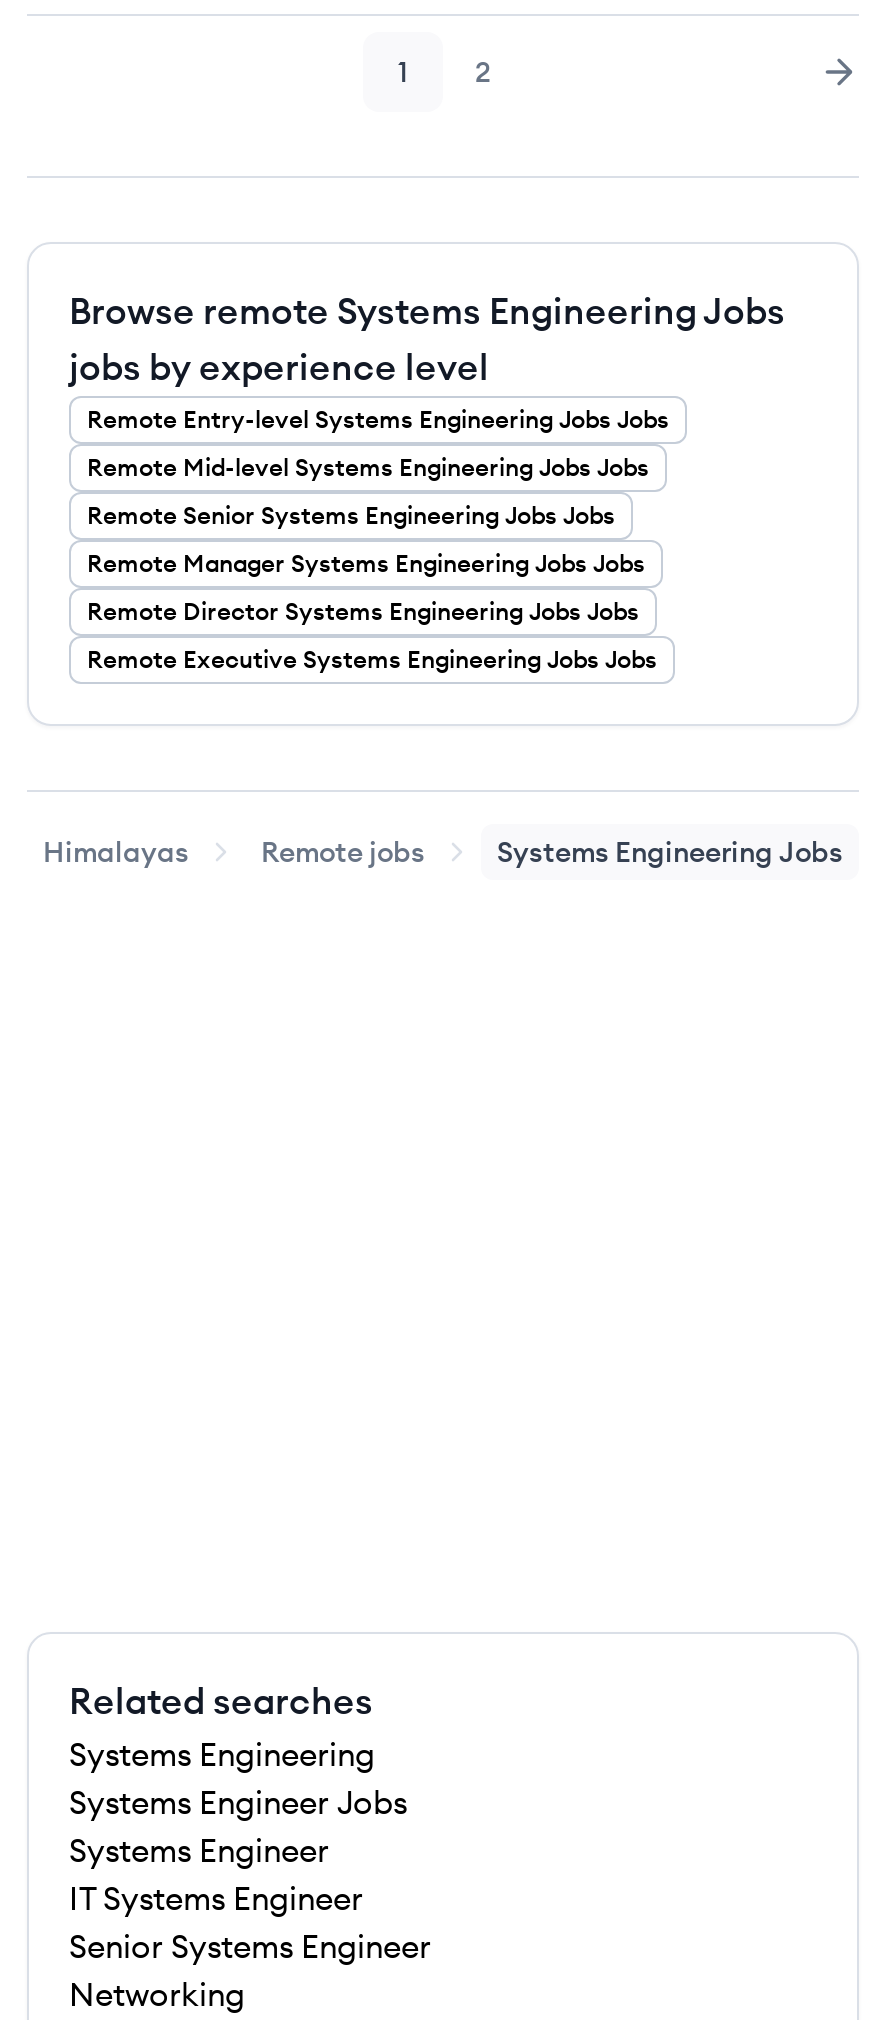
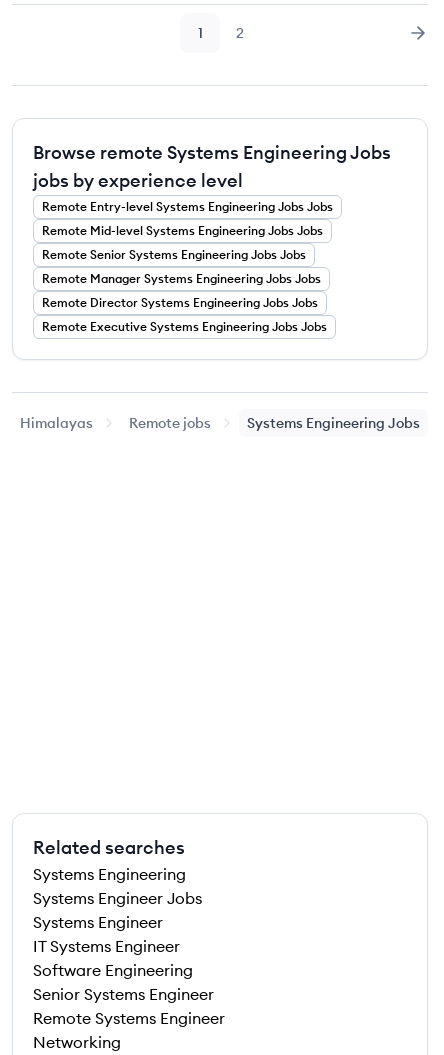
none -> [33,960,193,980] Software Engineering
none -> [33,1008,225,1028] Remote Systems Engineer

